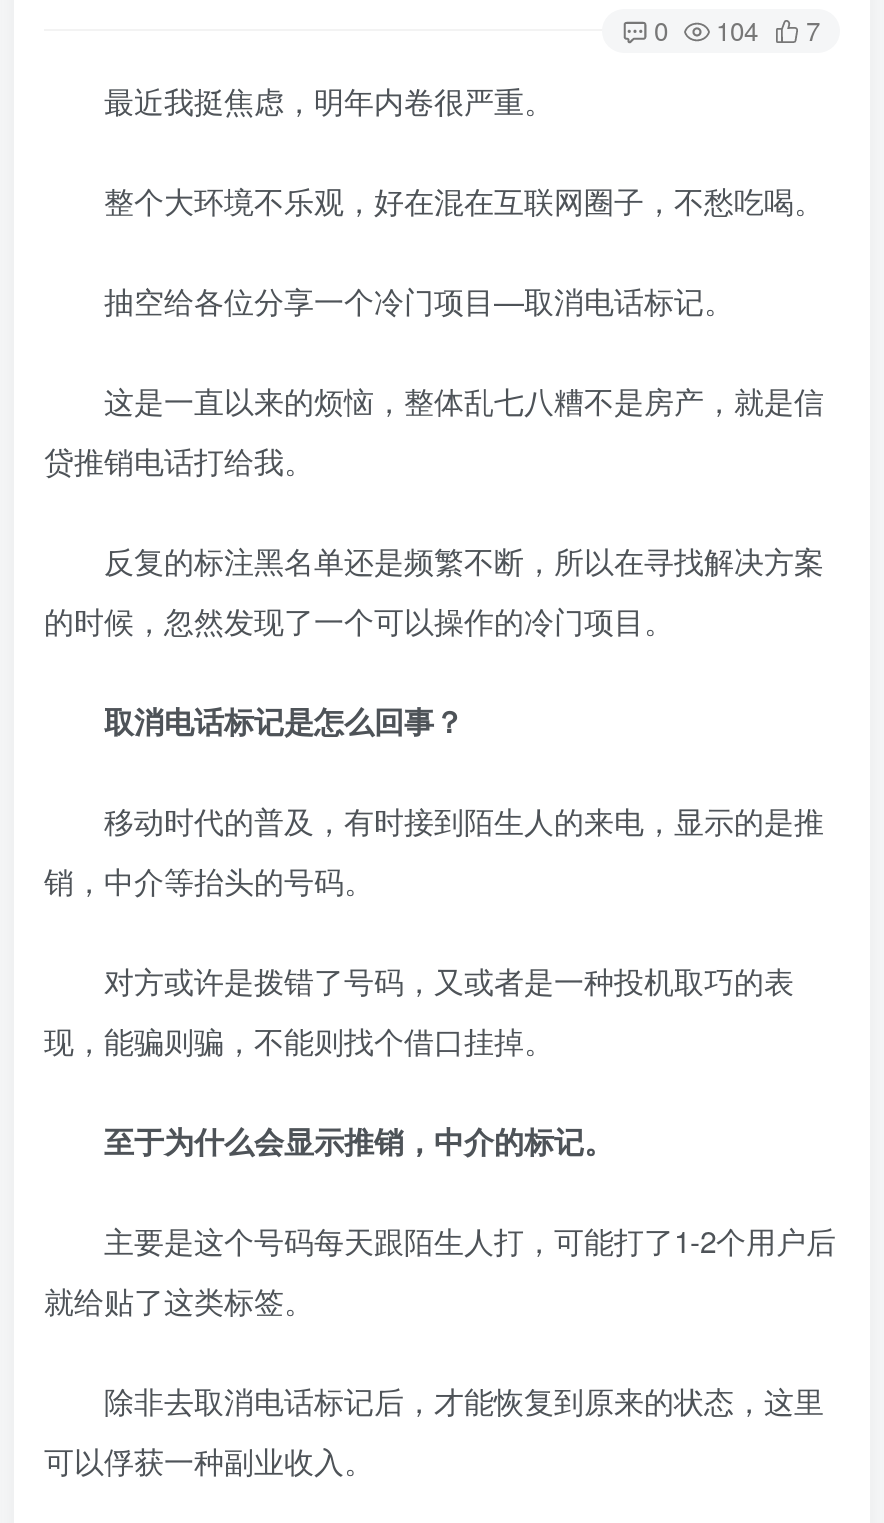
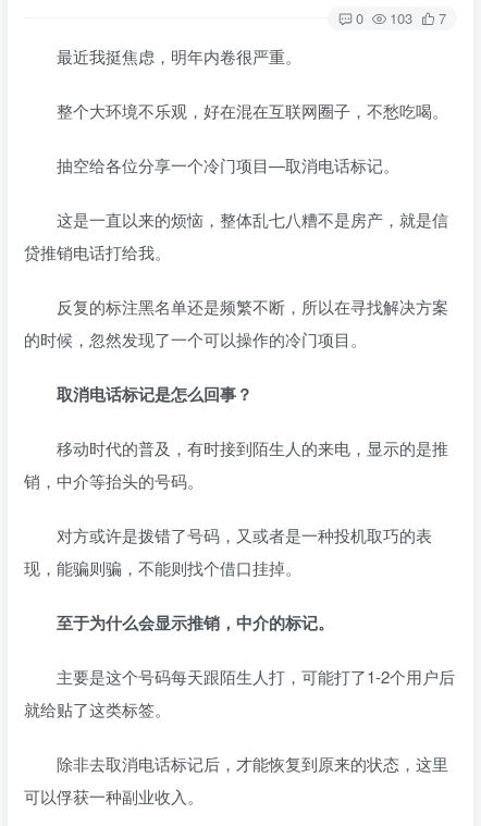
[654,11,820,49] 0 104 7 -> [356,8,446,28] 0 103 7

